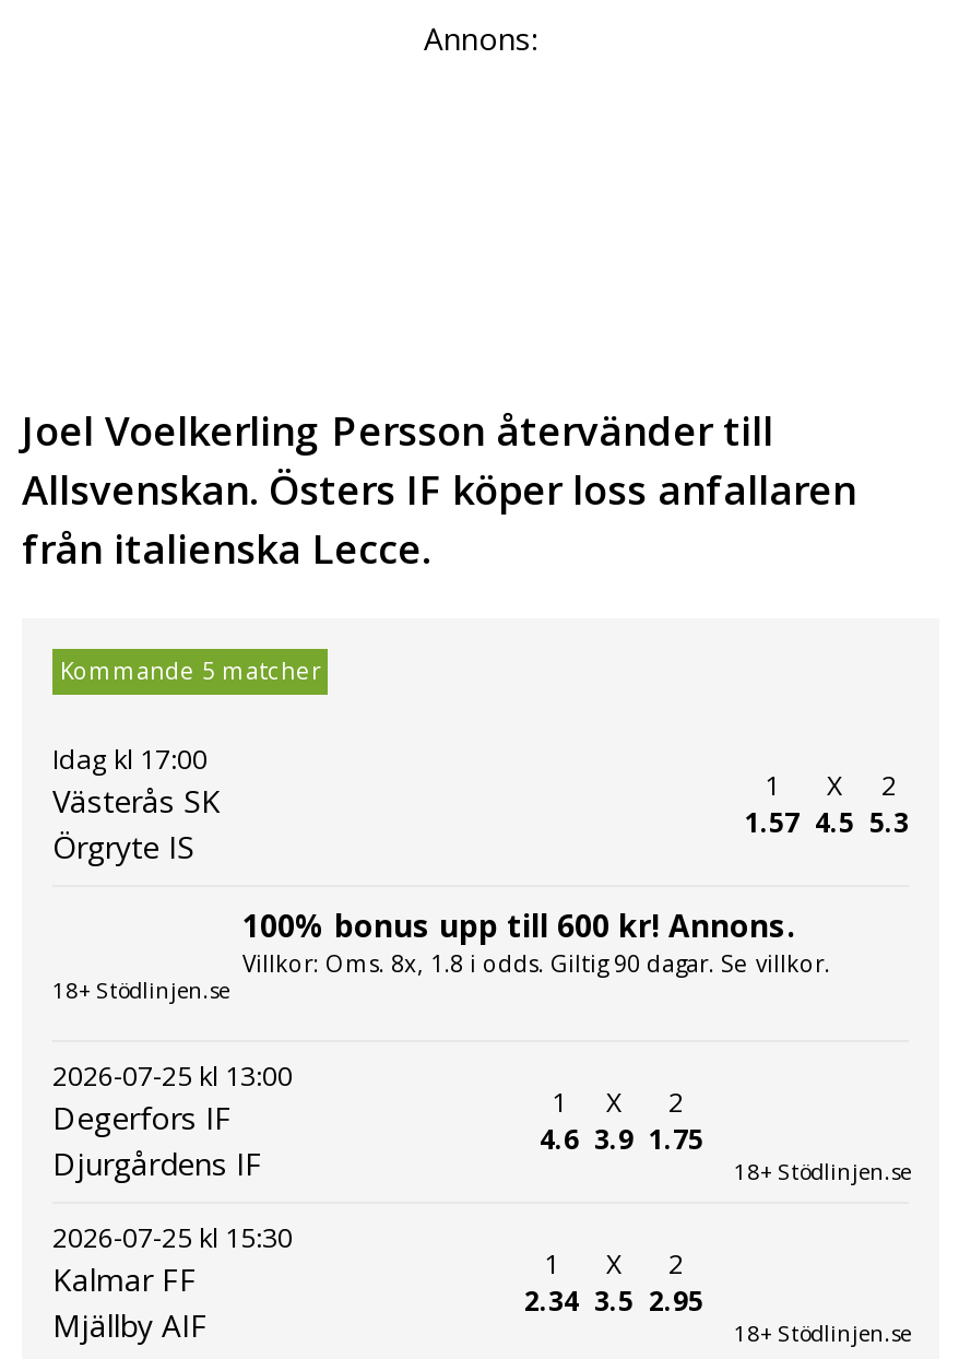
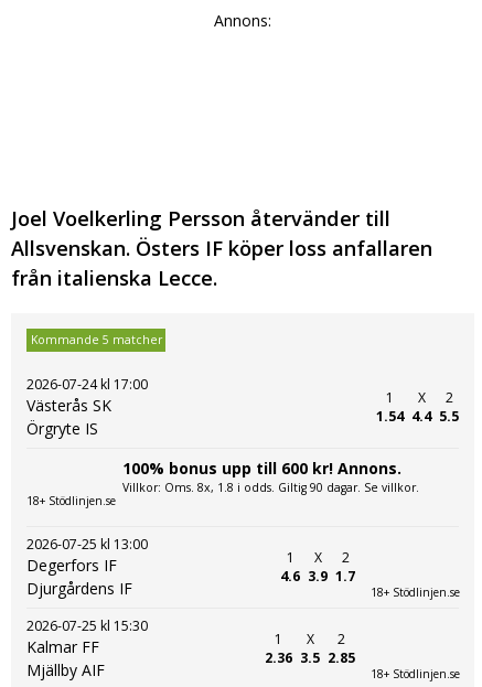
[52,740,208,777] Idag kl 17:00 -> [26,375,148,393] 2026-07-24 kl 17:00
[745,804,800,842] 1.57 -> [376,407,404,426] 1.54
[815,804,854,842] 4.5 -> [411,407,431,426] 4.4
[869,804,909,842] 5.3 -> [439,407,459,426] 5.5
[540,1121,703,1158] 4.6 3.9 1.75 -> [280,567,355,586] 4.6 3.9 1.7
[524,1283,579,1320] 2.34 -> [265,649,292,667] 2.36
[649,1283,703,1320] 2.95 -> [328,649,355,667] 2.85

